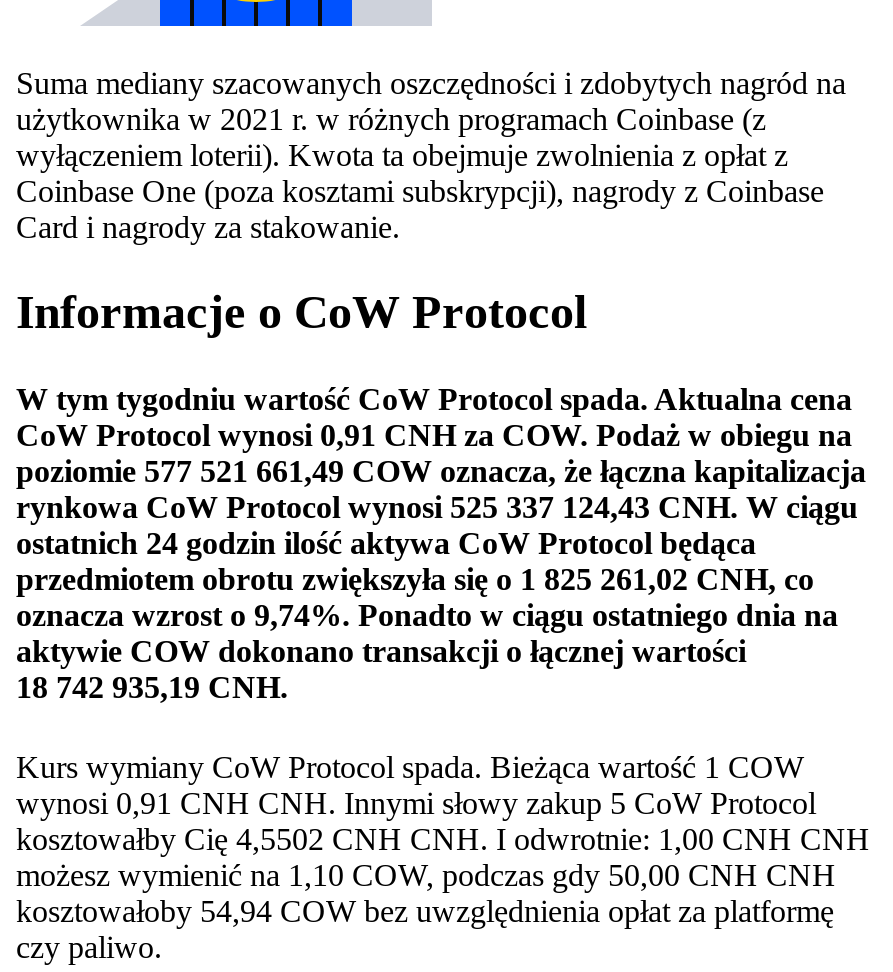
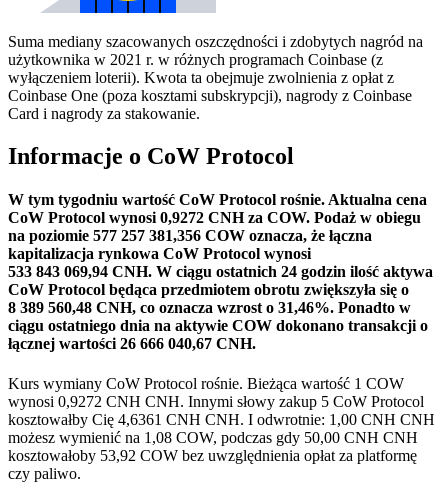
[16,383,866,705] W tym tygodniu wartość CoW Protocol spada. Aktualna cena | CoW Protocol wynosi 0,91 CNH za COW. Podaż w obiegu na | poziomie 577 521 661,49 COW oznacza, że łączna kapitalizacja | rynkowa CoW Protocol wynosi 525 337 124,43 CNH. W ciągu | ostatnich 24 godzin ilość aktywa CoW Protocol będąca | przedmiotem obrotu zwiększyła się o 1 825 261,02 CNH, co | oznacza wzrost o 9,74%. Ponadto w ciągu ostatniego dnia na | aktywie COW dokonano transakcji o łącznej wartości | 18 742 935,19 CNH. -> [8,191,433,352] W tym tygodniu wartość CoW Protocol rośnie. Aktualna cena | CoW Protocol wynosi 0,9272 CNH za COW. Podaż w obiegu | na poziomie 577 257 381,356 COW oznacza, że łączna | kapitalizacja rynkowa CoW Protocol wynosi | 533 843 069,94 CNH. W ciągu ostatnich 24 godzin ilość aktywa | CoW Protocol będąca przedmiotem obrotu zwiększyła się o | 8 389 560,48 CNH, co oznacza wzrost o 31,46%. Ponadto w | ciągu ostatniego dnia na aktywie COW dokonano transakcji o | łącznej wartości 26 666 040,67 CNH.
[16,749,870,927] Kurs wymiany CoW Protocol spada. Bieżąca wartość 1 COW | wynosi 0,91 CNH CNH. Innymi słowy zakup 5 CoW Protocol | kosztowałby Cię 4,5502 CNH CNH. I odwrotnie: 1,00 CNH CNH | możesz wymienić na 1,10 COW, podczas gdy 50,00 CNH CNH | kosztowałoby 54,94 COW bez uwzględnienia opłat za platformę -> [8,375,435,464] Kurs wymiany CoW Protocol rośnie. Bieżąca wartość 1 COW | wynosi 0,9272 CNH CNH. Innymi słowy zakup 5 CoW Protocol | kosztowałby Cię 4,6361 CNH CNH. I odwrotnie: 1,00 CNH CNH | możesz wymienić na 1,08 COW, podczas gdy 50,00 CNH CNH | kosztowałoby 53,92 COW bez uwzględnienia opłat za platformę

